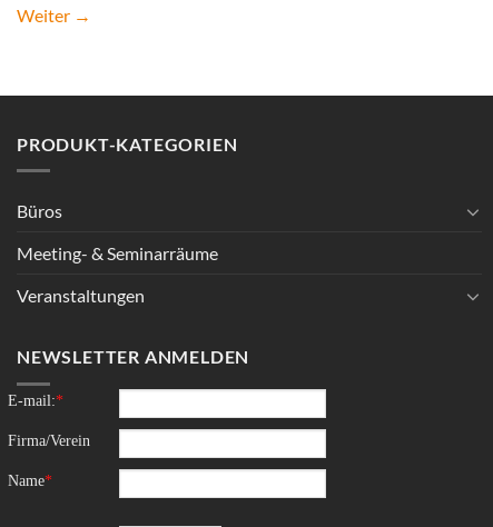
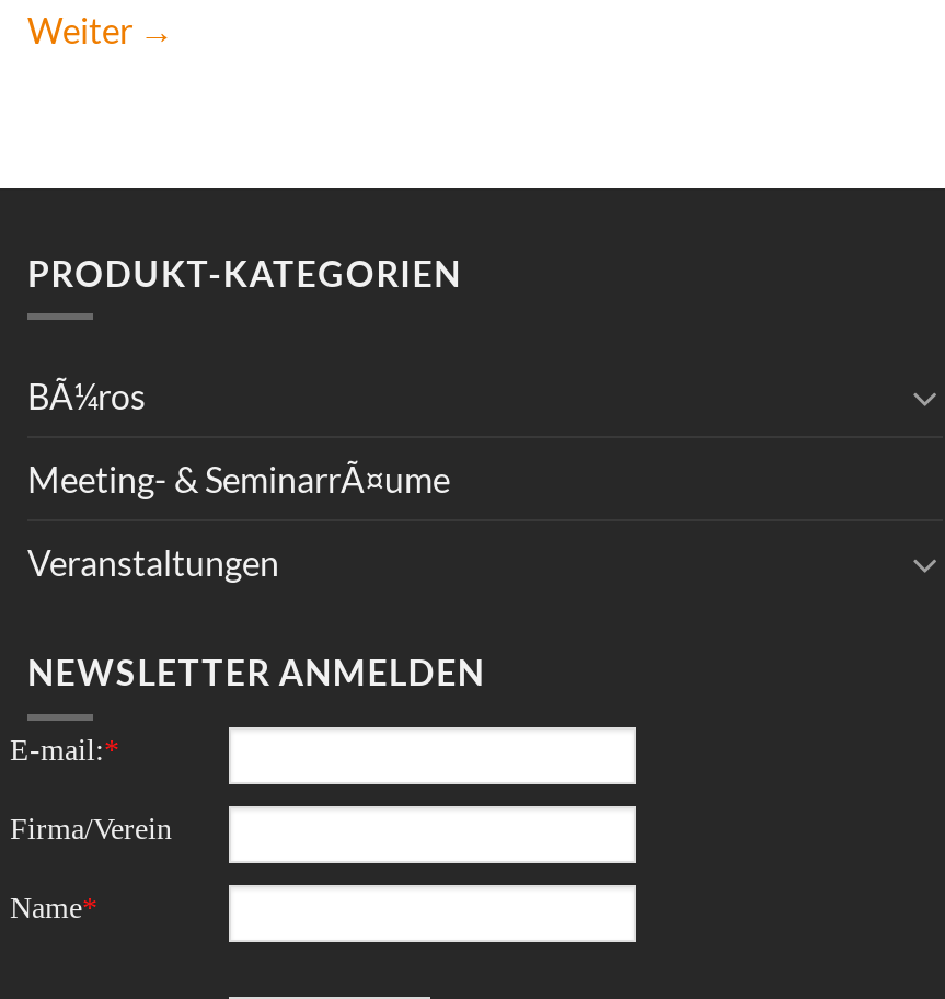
[17,201,62,222] Büros -> [27,376,146,417] BÃ¼ros
[17,243,218,264] Meeting- & Seminarräume -> [27,459,450,500] Meeting- & SeminarrÃ¤ume

